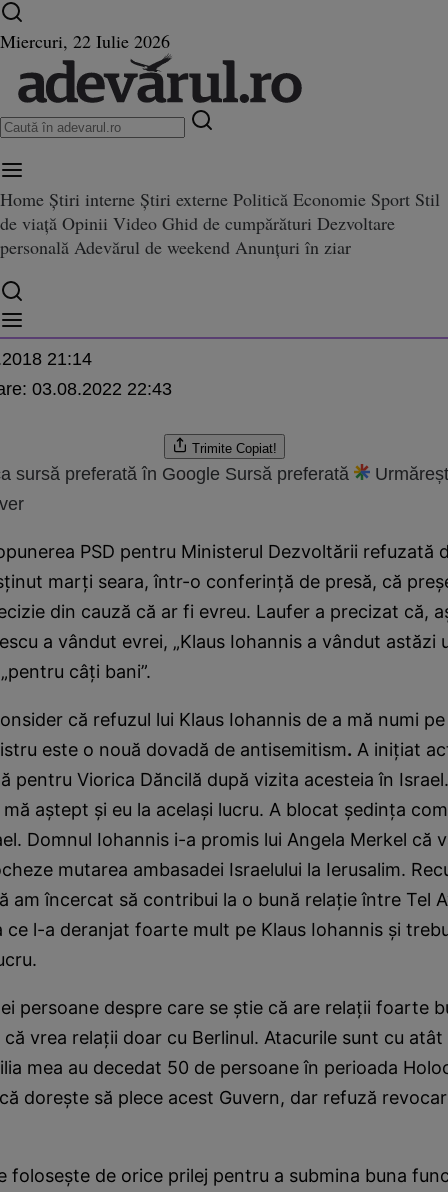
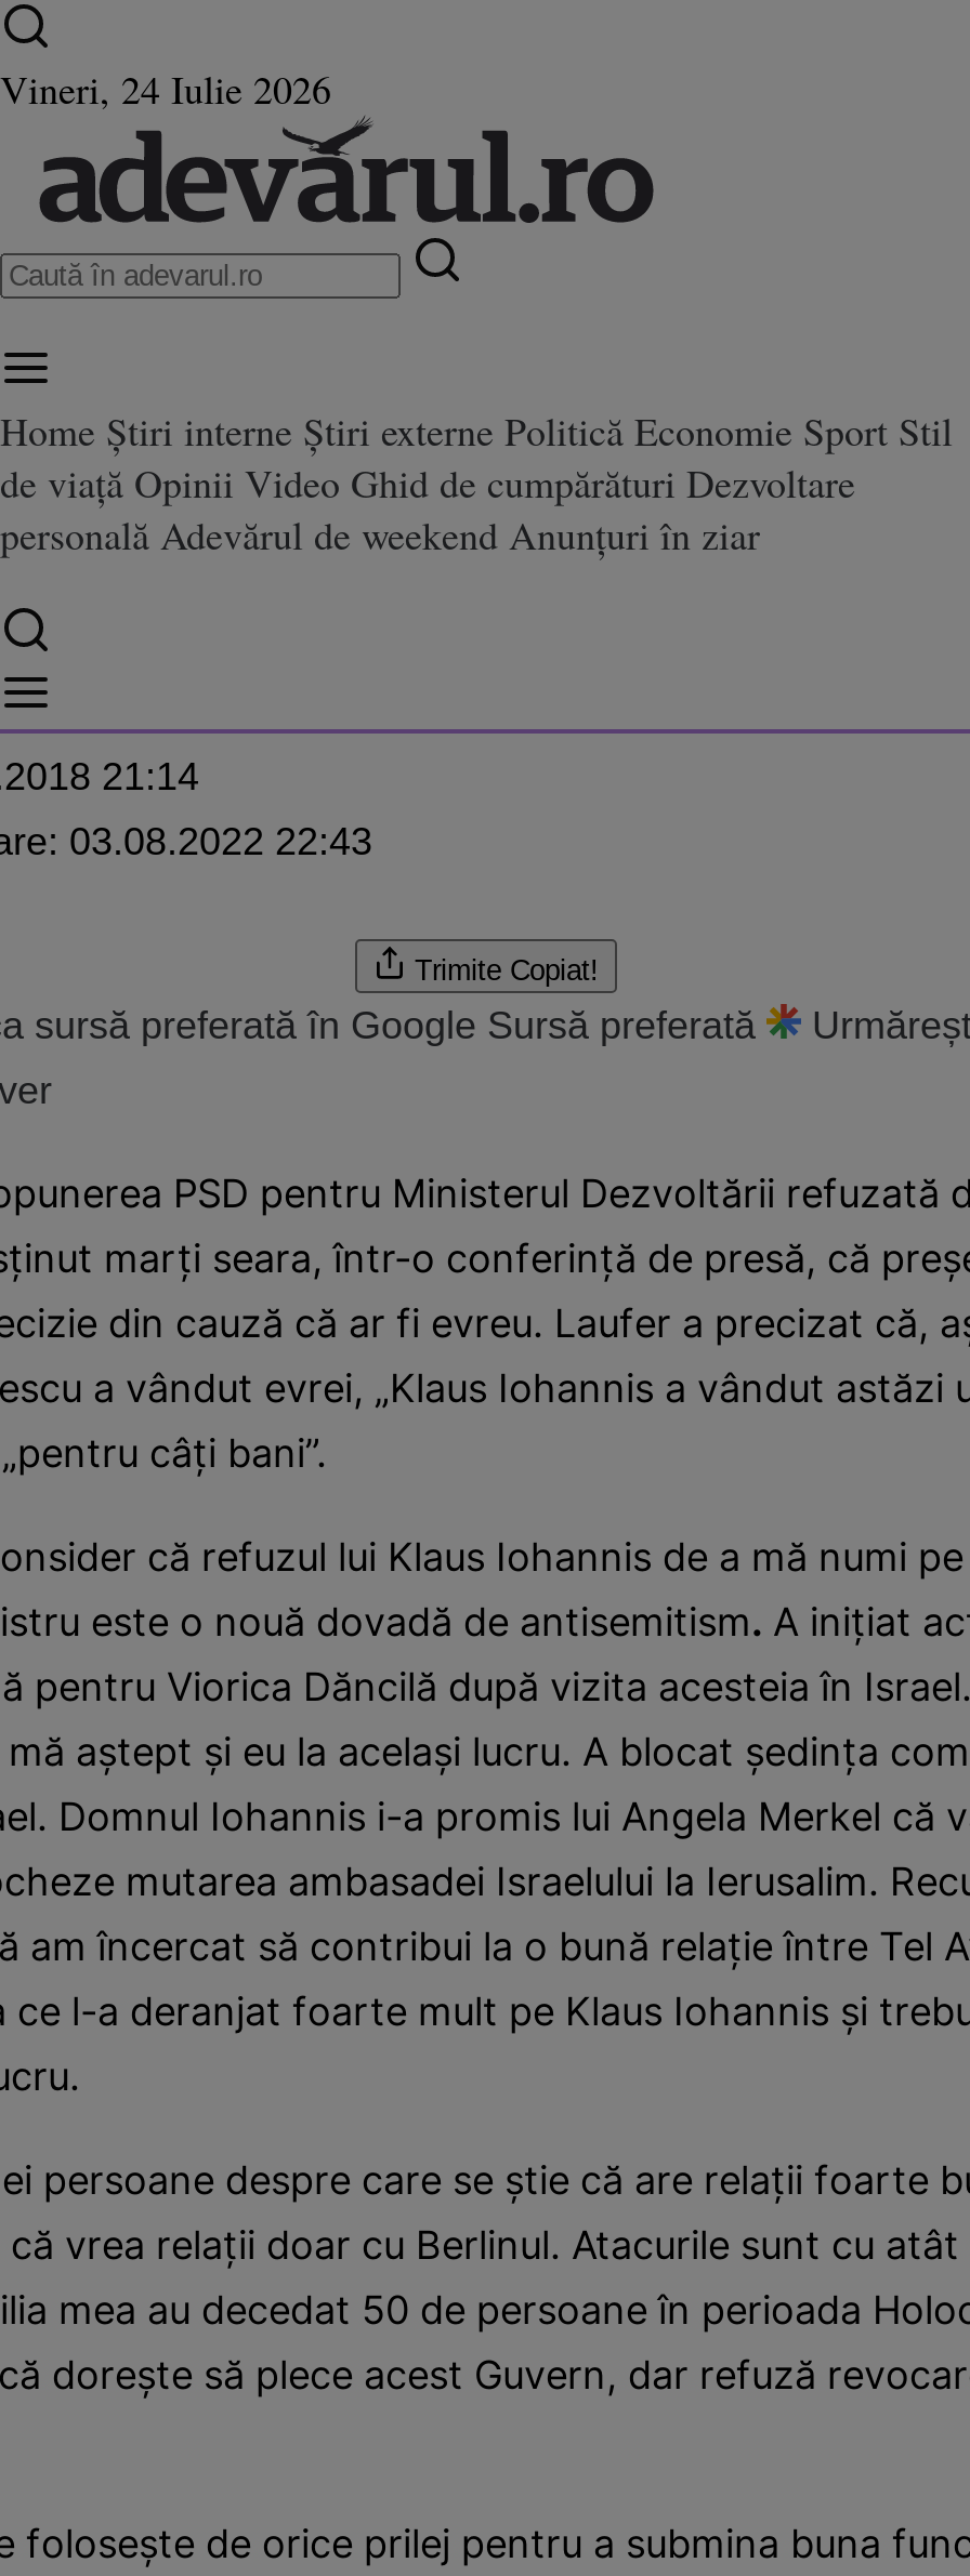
[0,29,170,53] Miercuri, 22 Iulie 2026 -> [0,63,331,115] Vineri, 24 Iulie 2026

